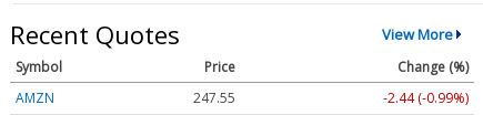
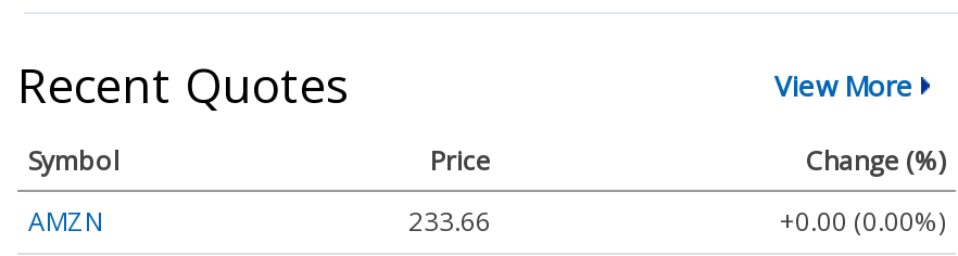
[193,88,235,107] 247.55 -> [408,203,491,240] 233.66
[383,88,469,107] -2.44 (-0.99%) -> [780,203,945,240] +0.00 (0.00%)

